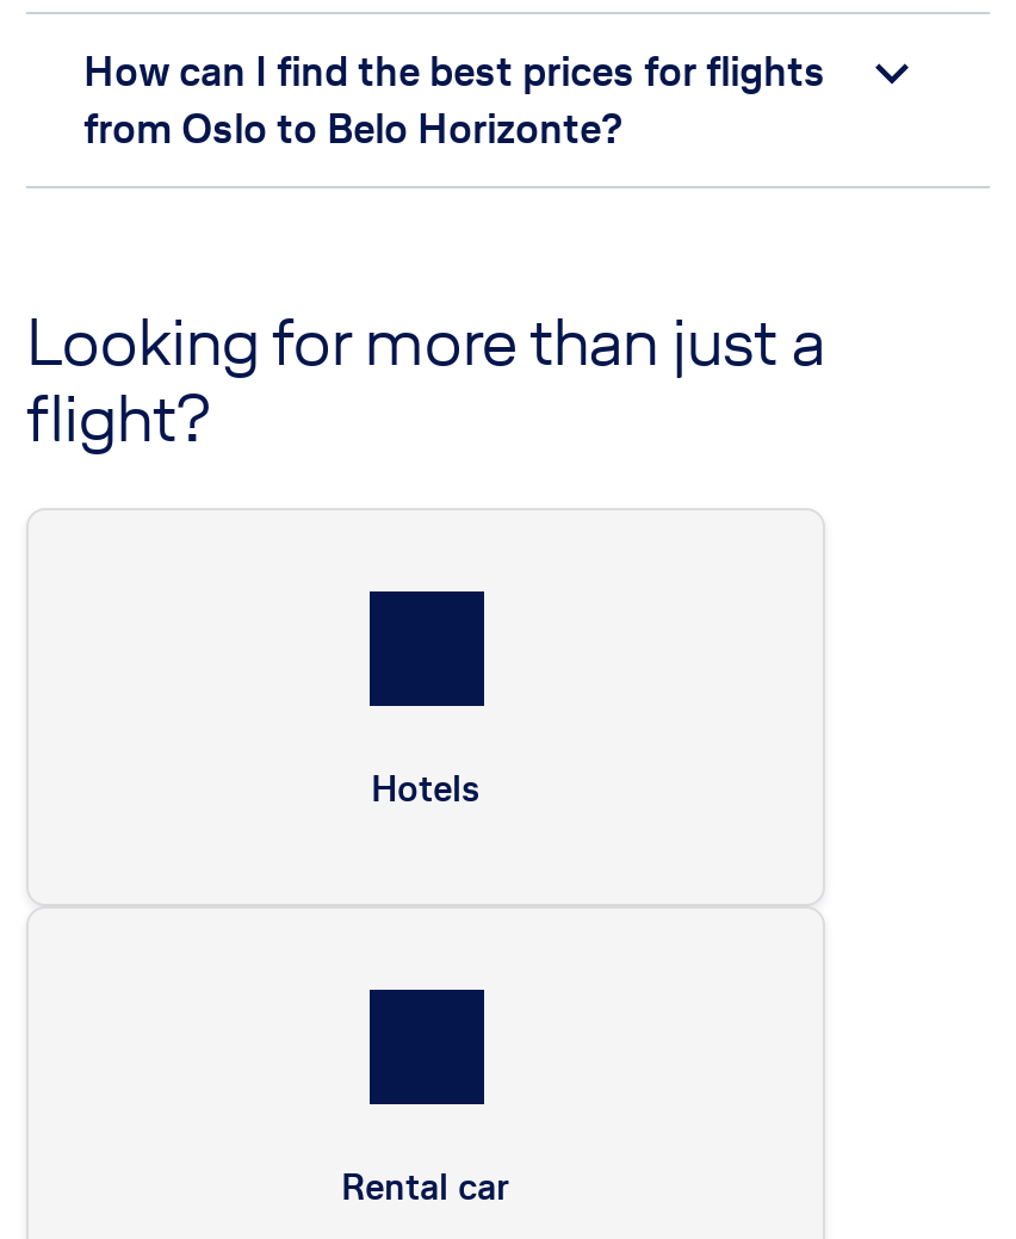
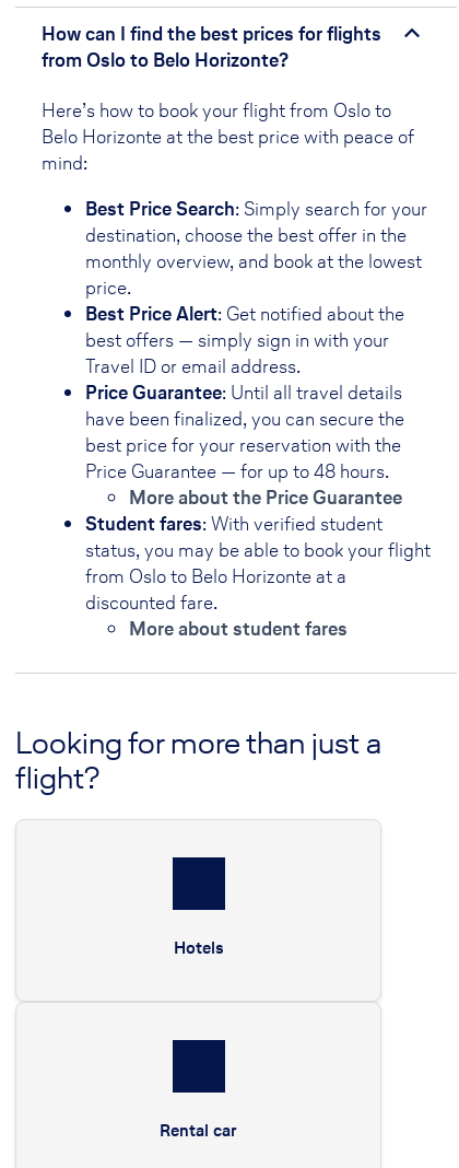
none -> [42,96,431,642] Here’s how to book your flight from Oslo to | Belo Horizonte at the best price with peace of | mind: | Best Price Search: Simply search for your | destination, choose the best offer in the | monthly overview, and book at the lowest | price. | Best Price Alert: Get notified about the | best offers — simply sign in with your | Travel ID or email address. | Price Guarantee: Until all travel details | have been finalized, you can secure the | best price for your reservation with the | Price Guarantee — for up to 48 hours. | More about the Price Guarantee | Student fares: With verified student | status, you may be able to book your flight | from Oslo to Belo Horizonte at a | discounted fare. | More about student fares

